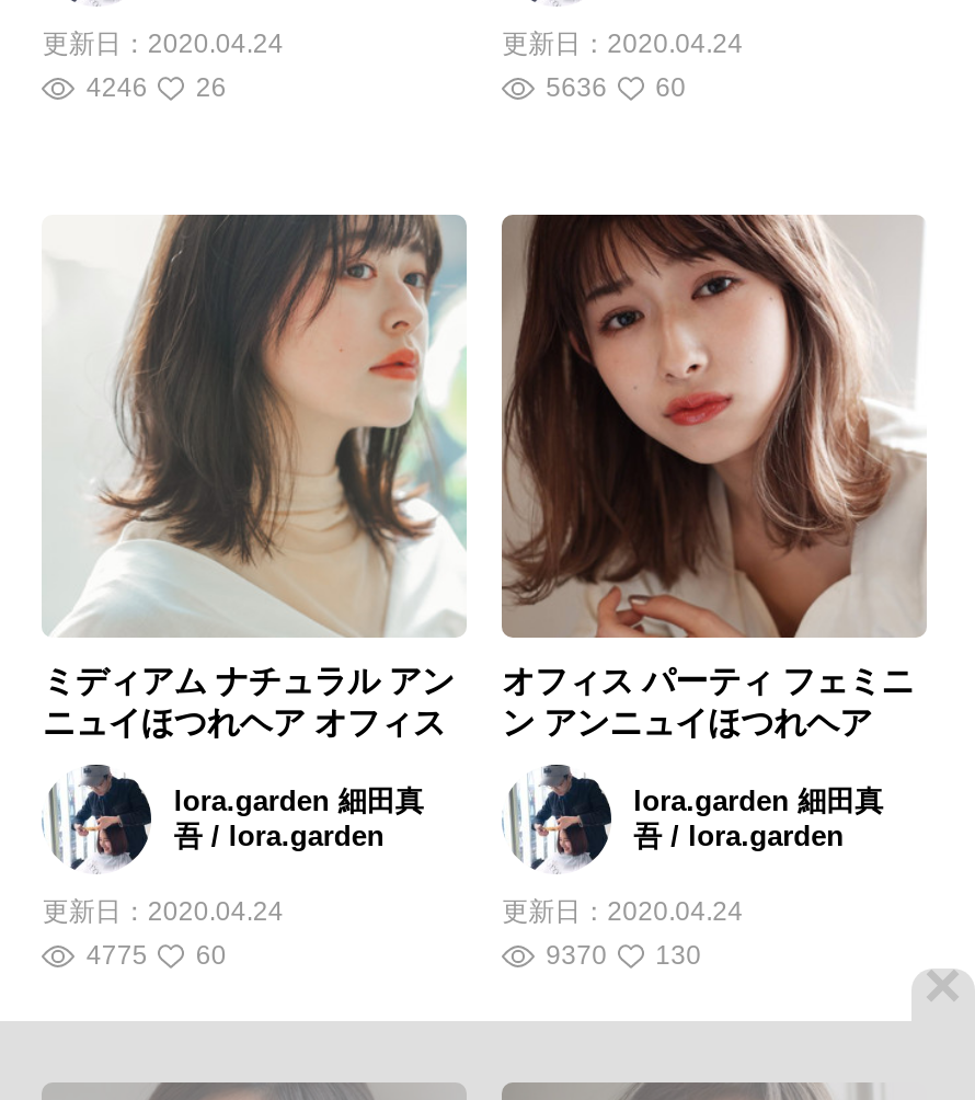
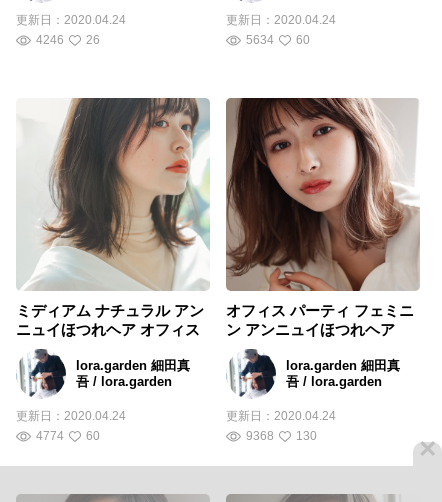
[546,72,686,103] 5636 60 -> [246,33,310,47] 5634 60
[86,941,227,971] 4775 60 -> [36,429,100,443] 4774 60
[546,941,701,971] 9370 130 -> [246,429,317,443] 9368 130

